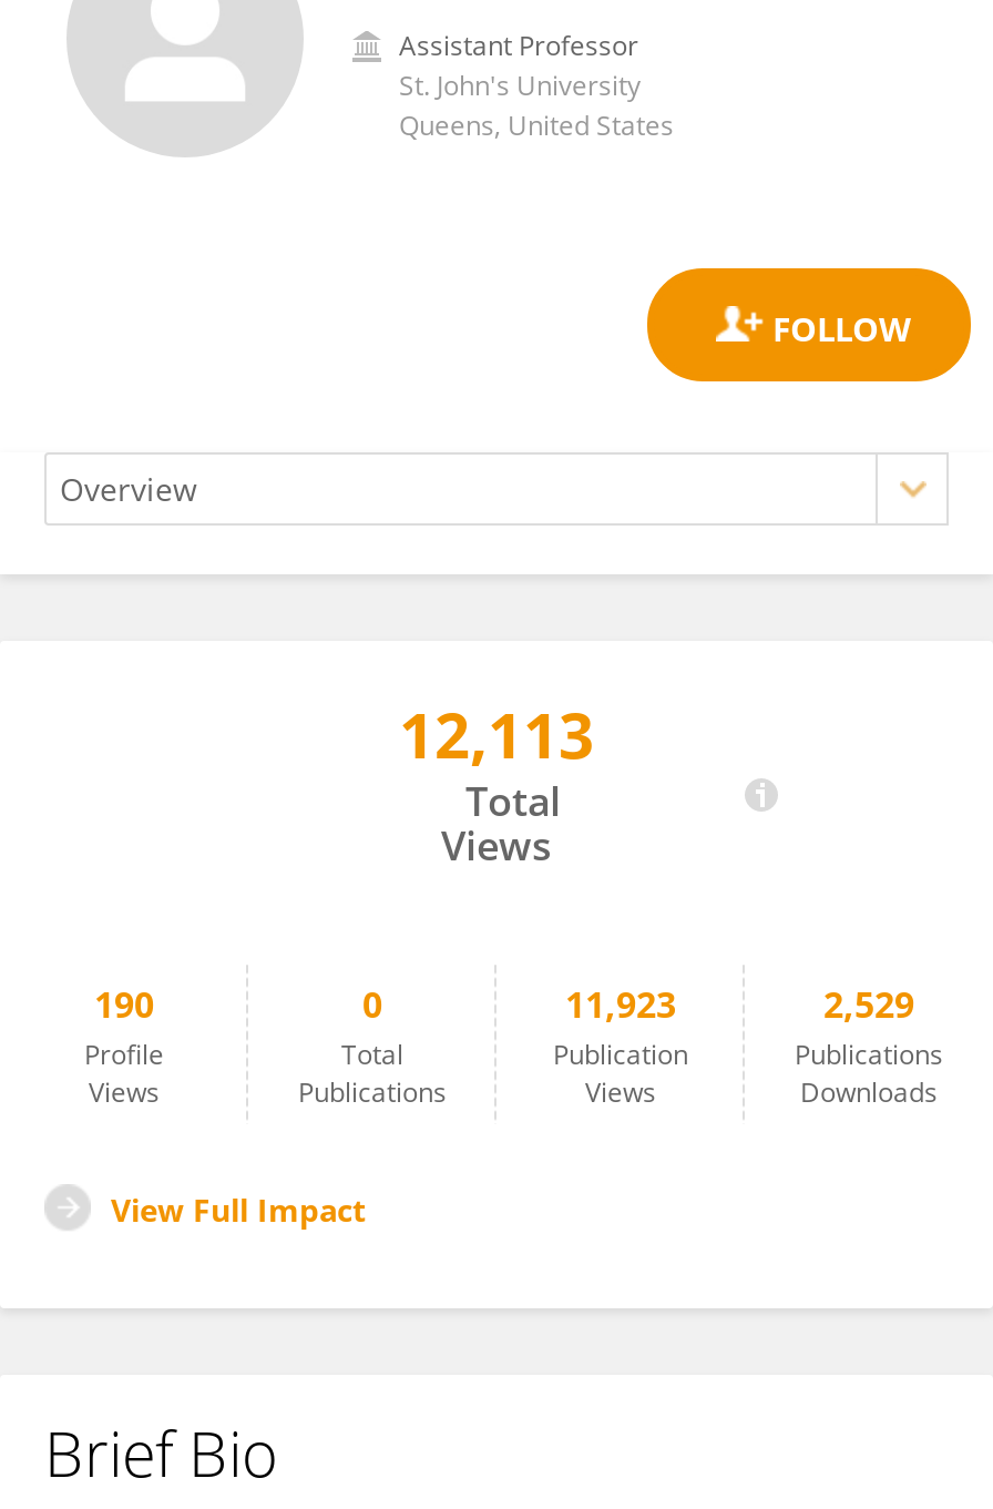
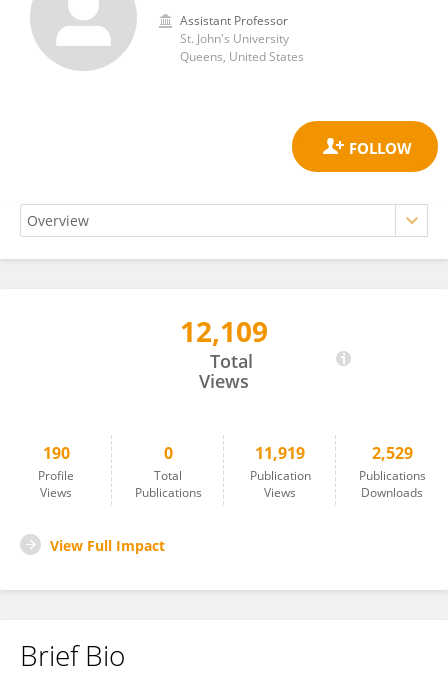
[399,692,594,776] 12,113 -> [180,312,268,350] 12,109
[565,980,676,1029] 11,923 -> [255,442,305,464] 11,919

